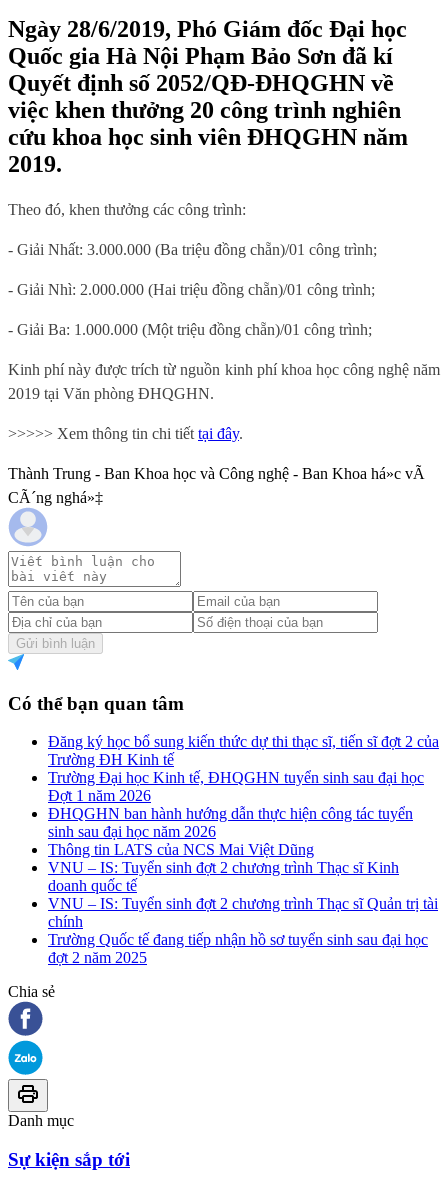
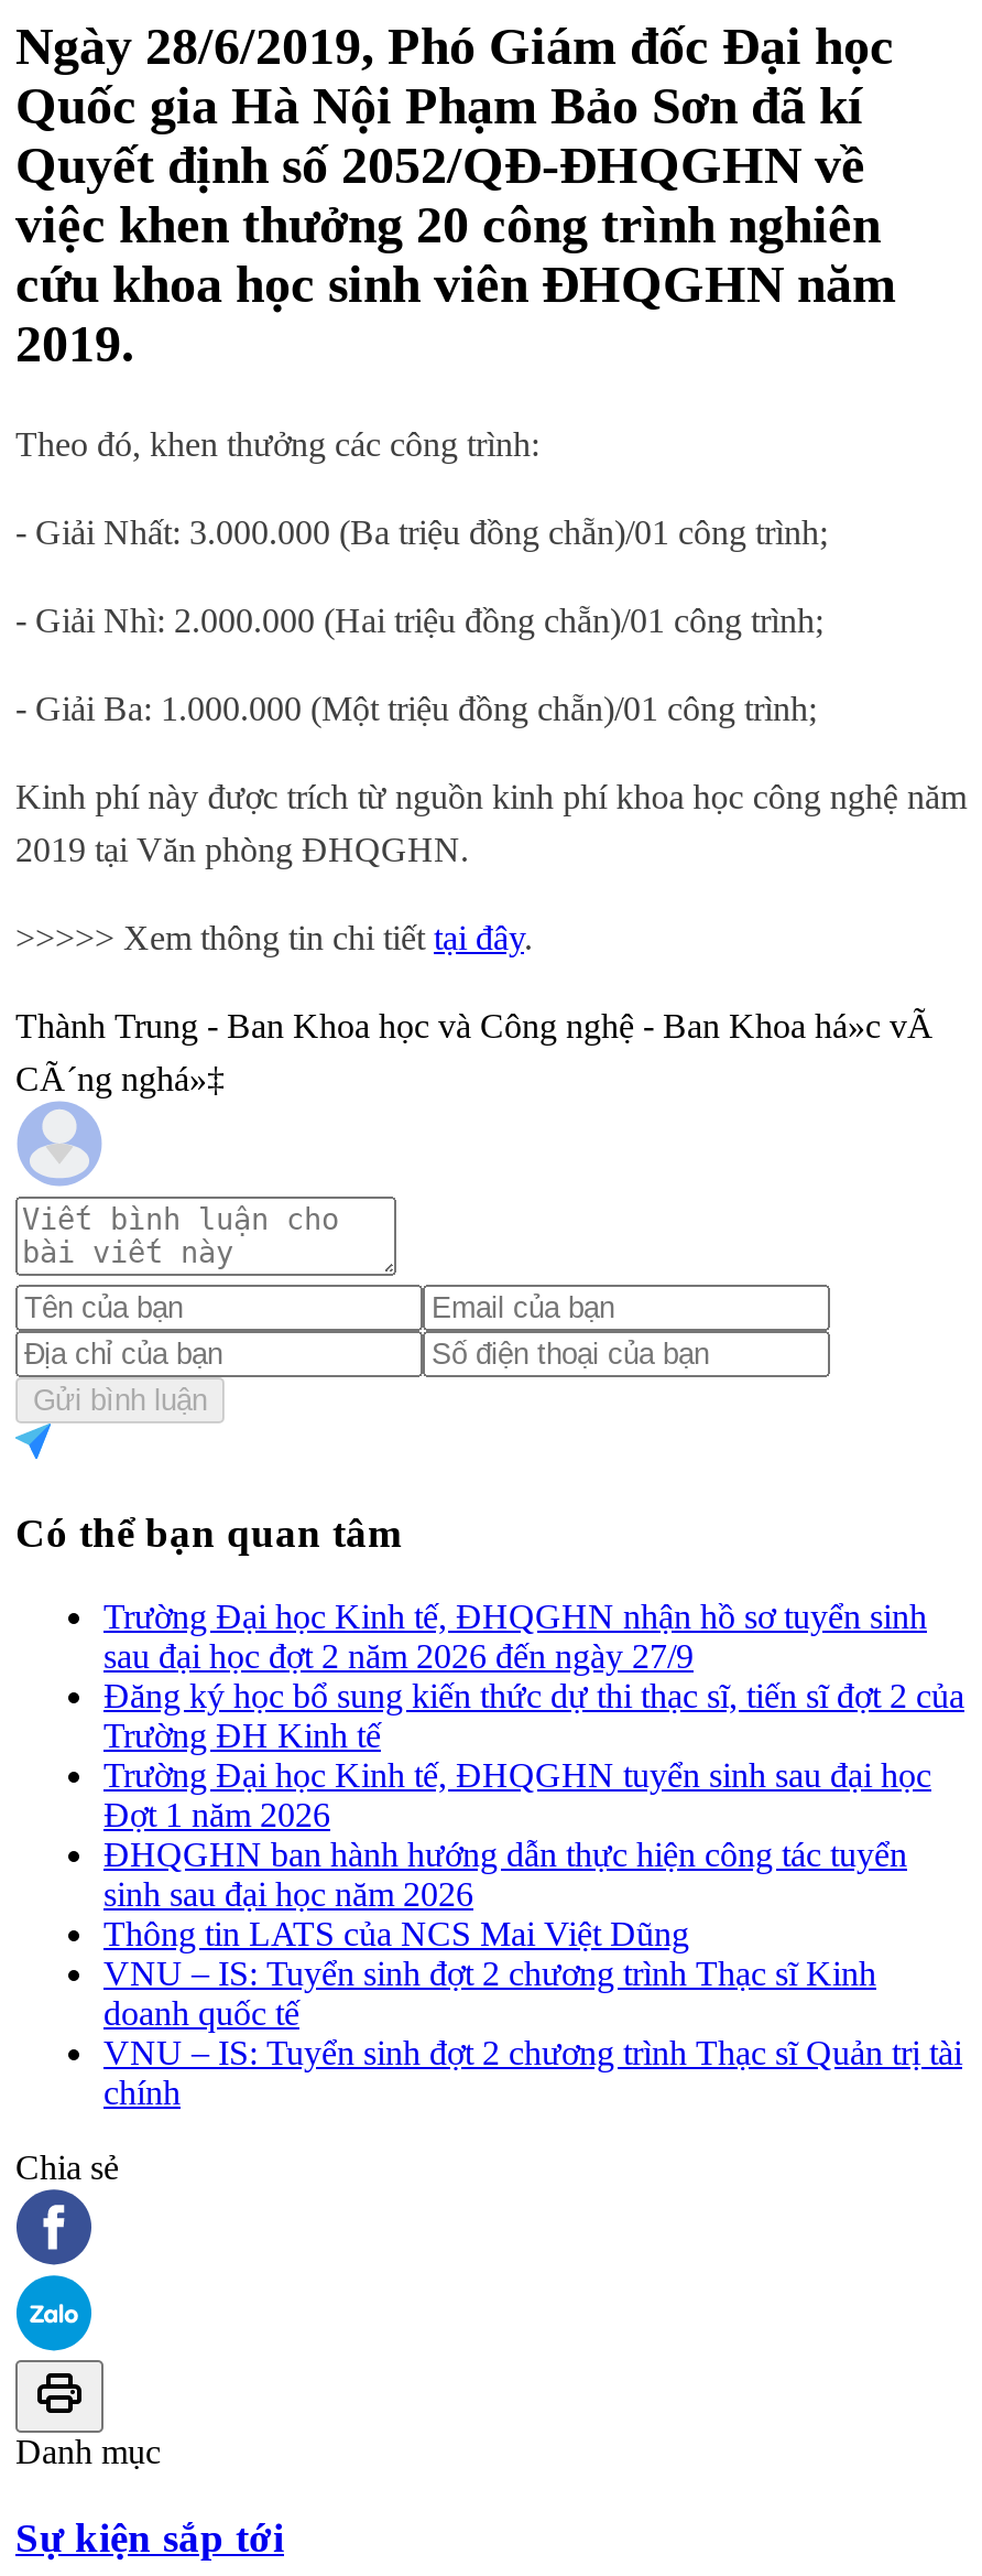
none -> [103,1598,927,1675] Trường Đại học Kinh tế, ĐHQGHN nhận hồ sơ tuyển sinh | sau đại học đợt 2 năm 2026 đến ngày 27/9
moved [48,733,439,930] -> [103,1677,964,2111]: Đăng ký học bổ sung kiến thức dự thi thạc sĩ, tiến sĩ đợt 2 của | Trường ĐH Kinh tế | Trường Đại học Kinh tế, ĐHQGHN tuyển sinh sau đại học | ... | VNU – IS: Tuyển sinh đợt 2 chương trình Thạc sĩ Quản trị tài | chính
[48,931,428,966] Trường Quốc tế đang tiếp nhận hồ sơ tuyển sinh sau đại học | đợt 2 năm 2025 -> none

